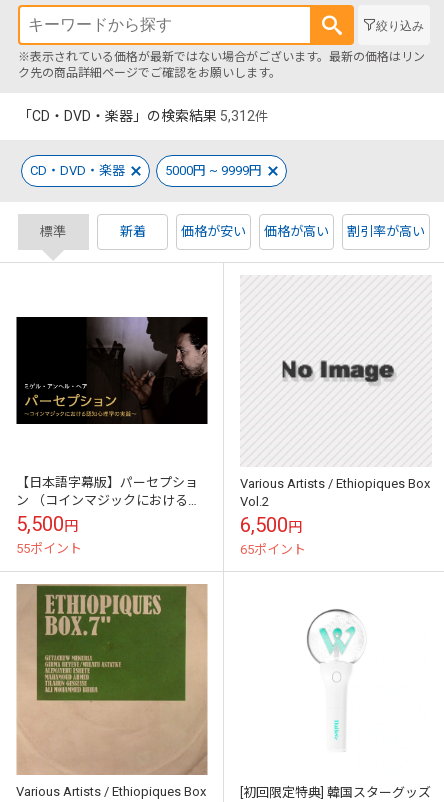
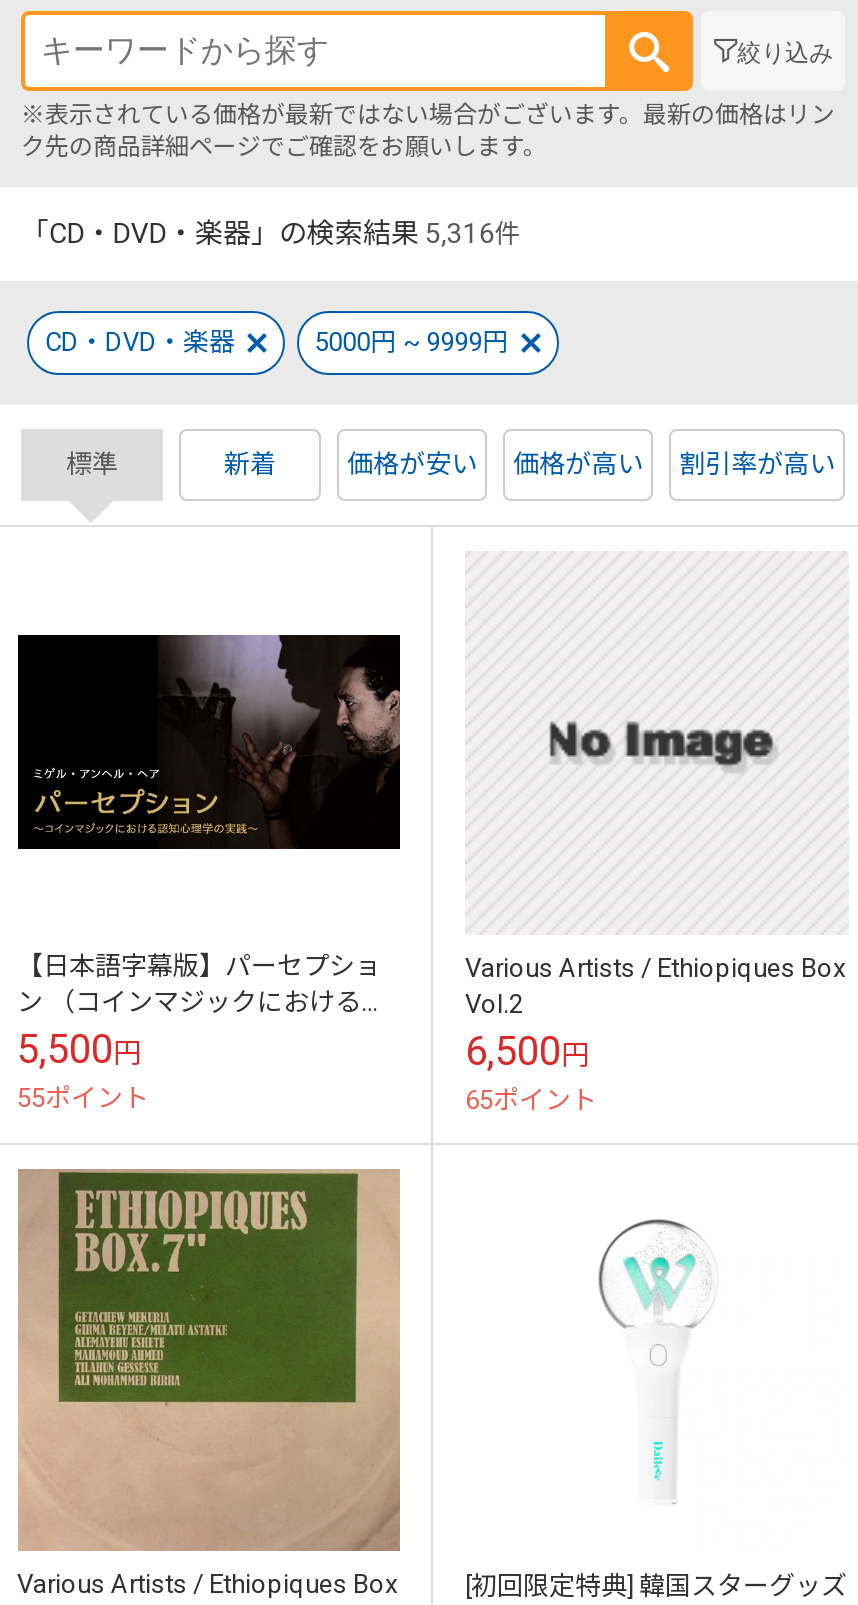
[18,108,268,124] 「CD・DVD・楽器」の検索結果5,312件 -> [21,217,521,249] 「CD・DVD・楽器」の検索結果5,316件

